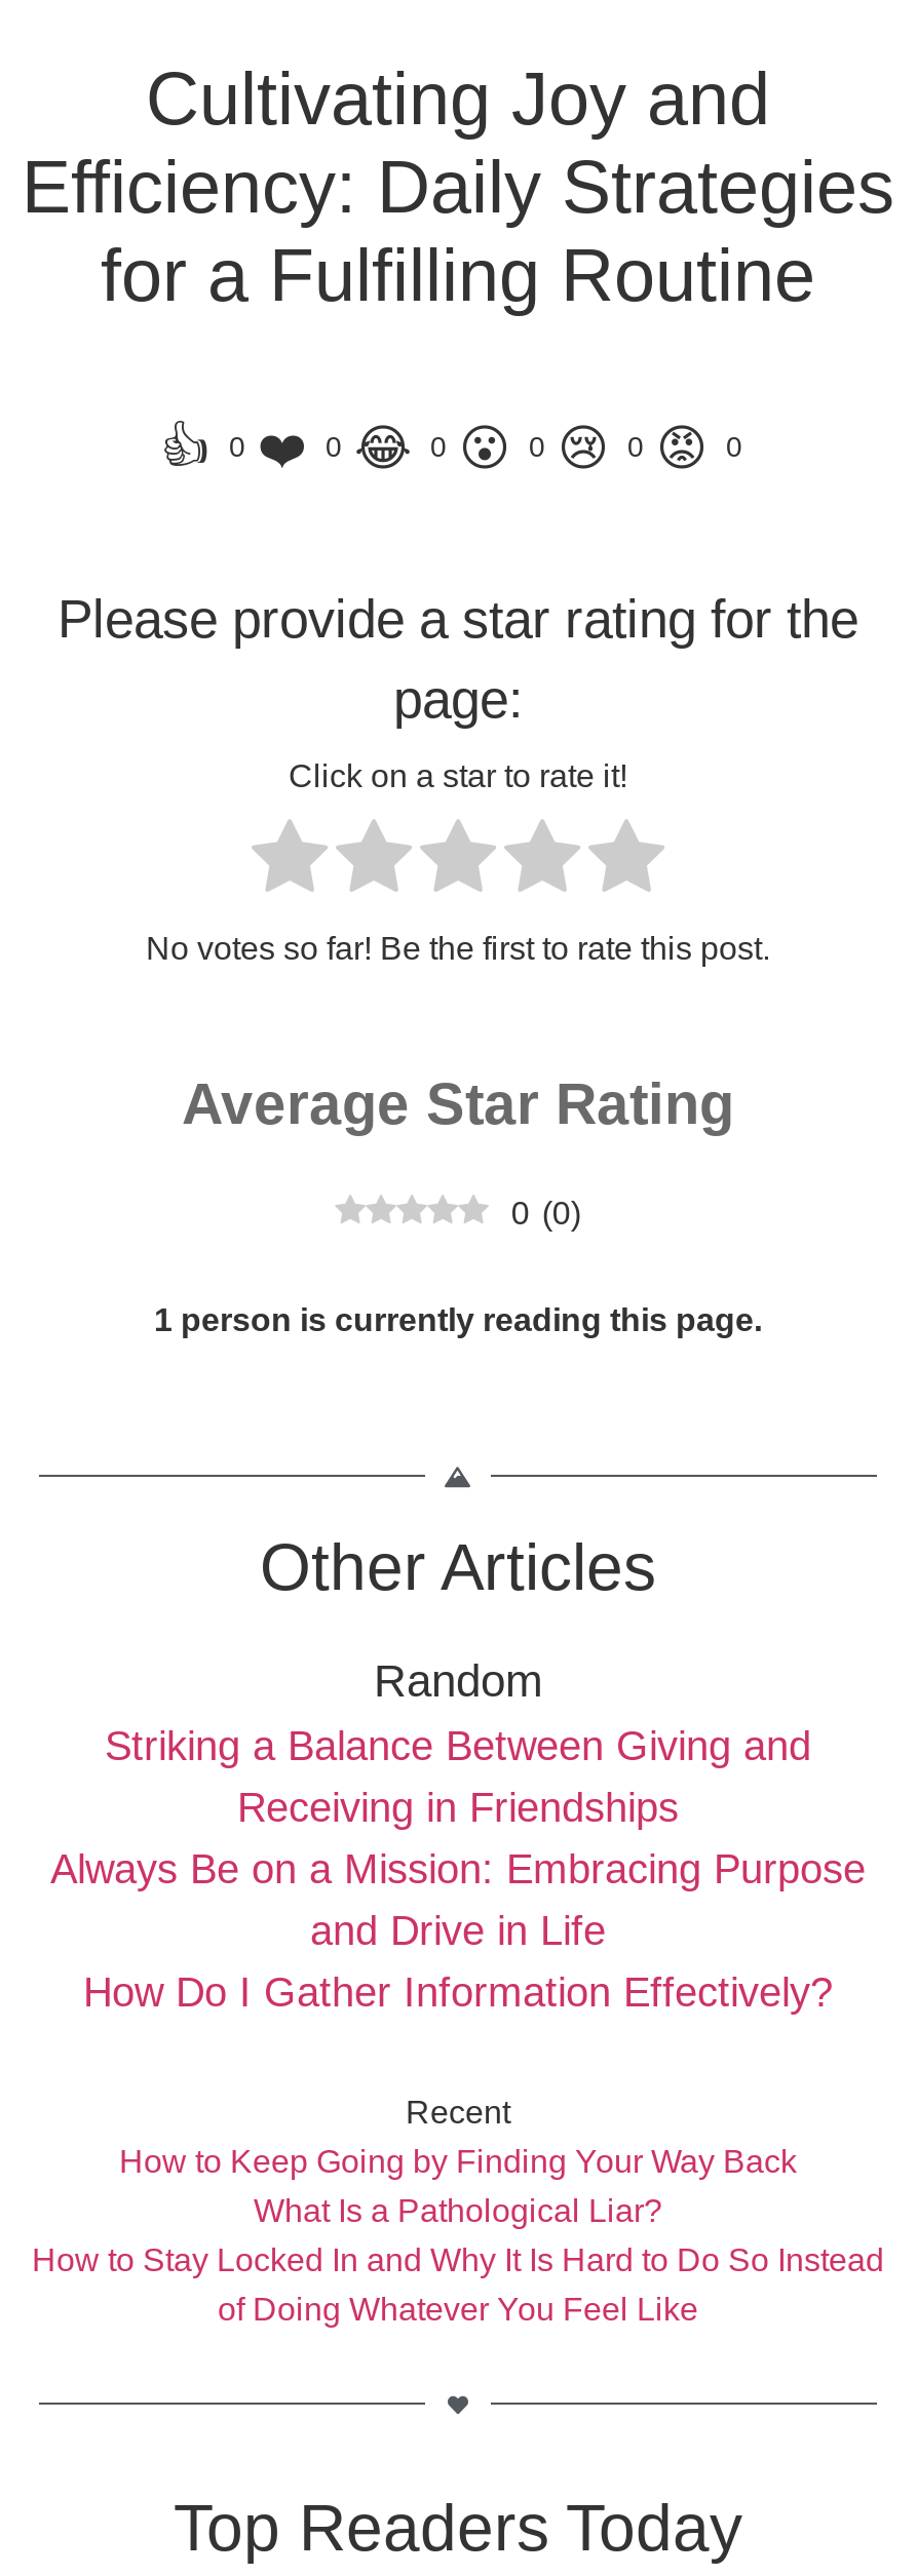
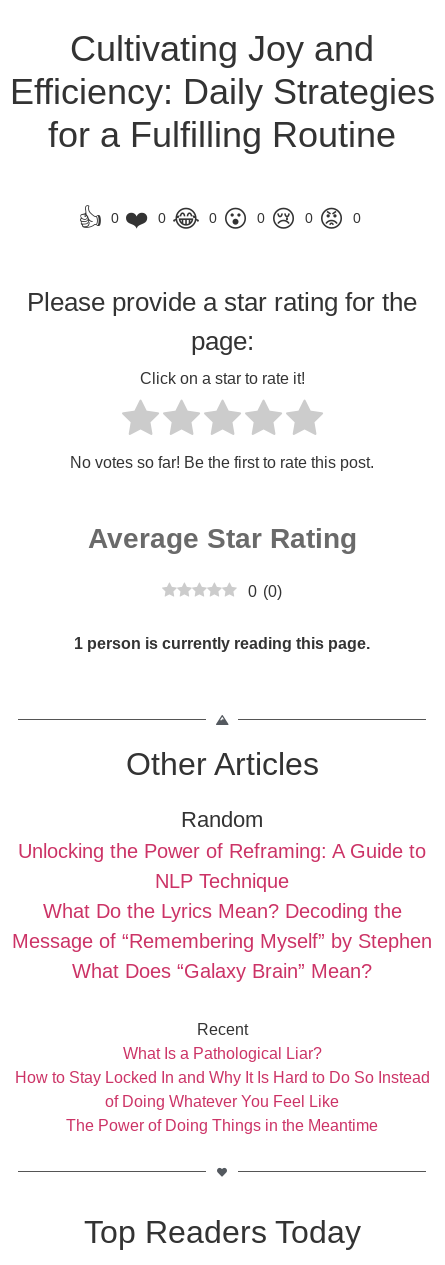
[50,1723,866,2014] Striking a Balance Between Giving and | Receiving in Friendships | Always Be on a Mission: Embracing Purpose | and Drive in Life | How Do I Gather Information Effectively? -> [12,840,432,982] Unlocking the Power of Reframing: A Guide to | NLP Technique | What Do the Lyrics Mean? Decoding the | Message of “Remembering Myself” by Stephen | What Does “Galaxy Brain” Mean?
[119,2144,797,2178] How to Keep Going by Finding Your Way Back -> none
moved [32,2193,884,2326] -> [14,1045,429,1110]: What Is a Pathological Liar? | How to Stay Locked In and Why It Is Hard to Do So Instead | of Doing Whatever You Feel Like
none -> [66,1117,378,1134] The Power of Doing Things in the Meantime

